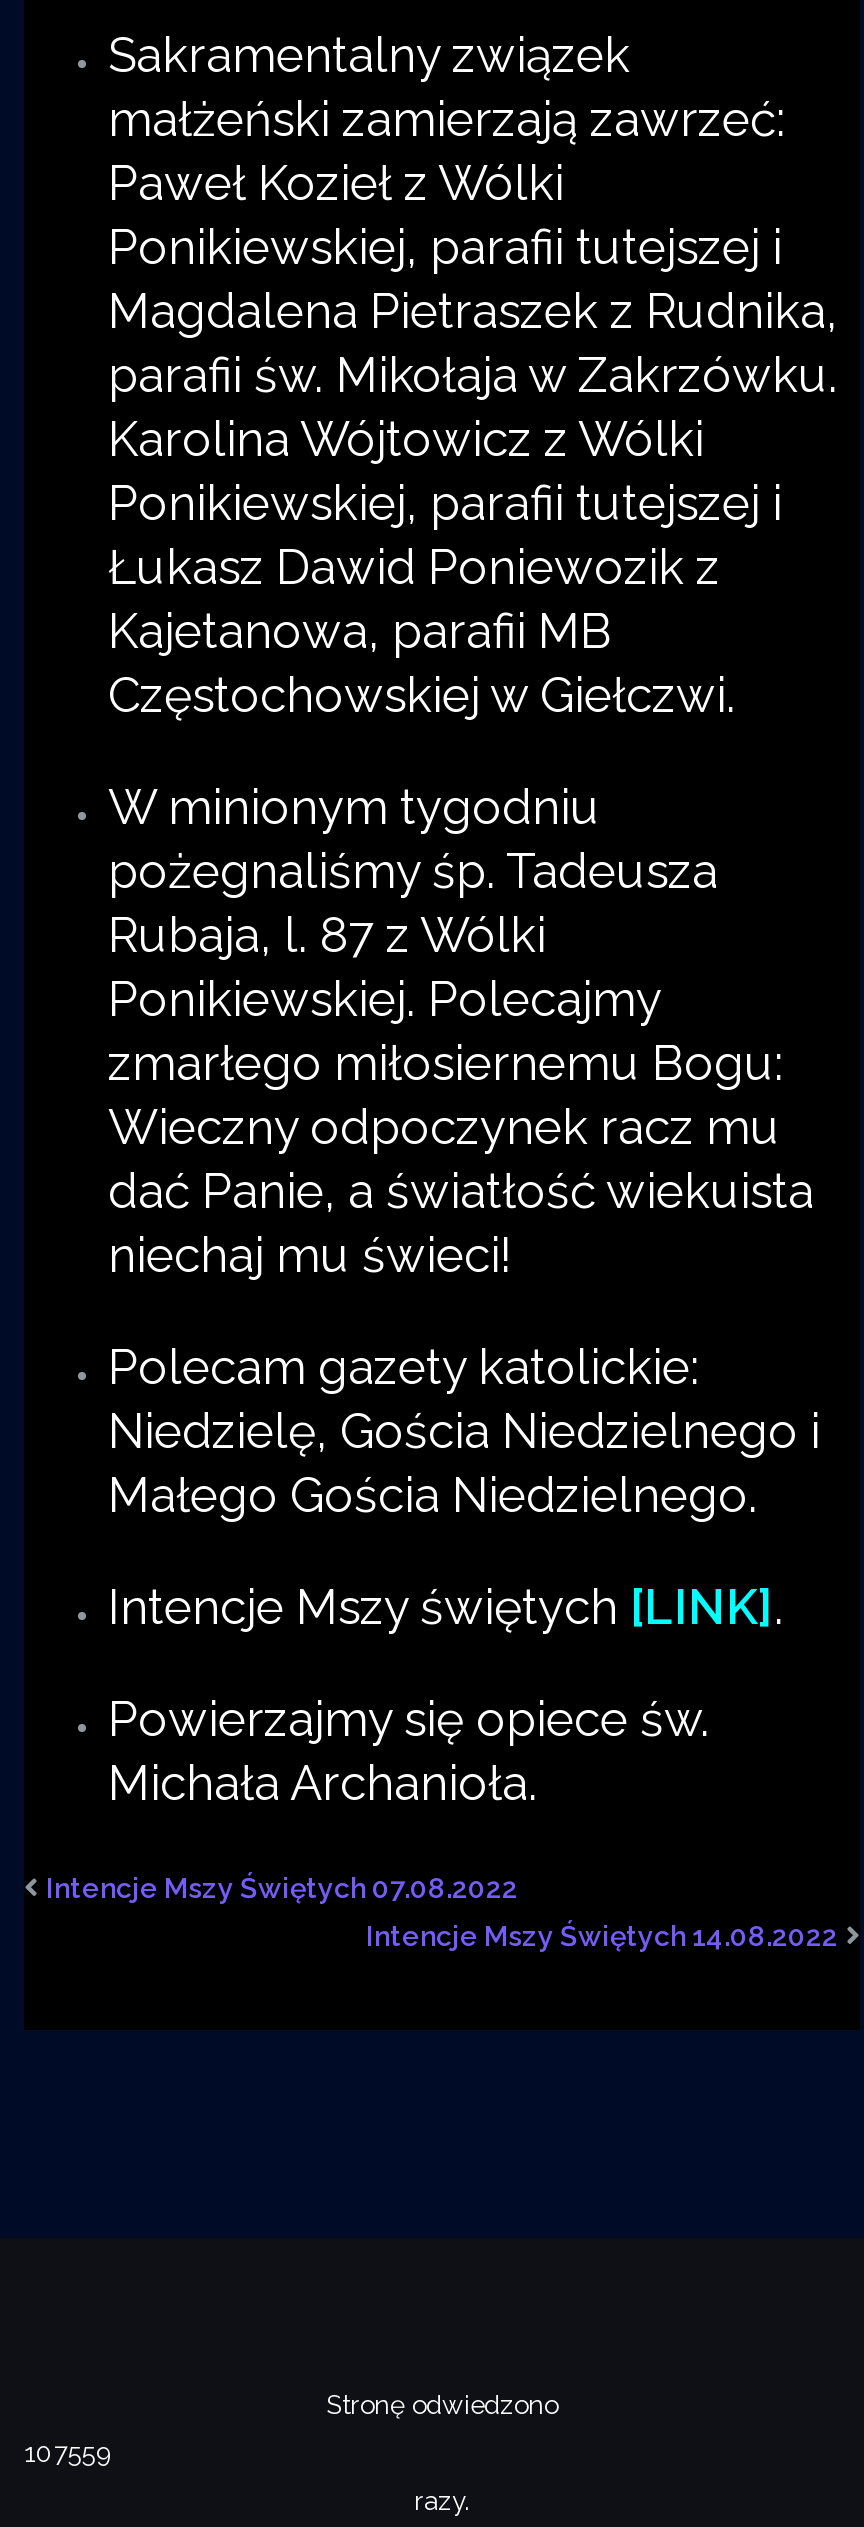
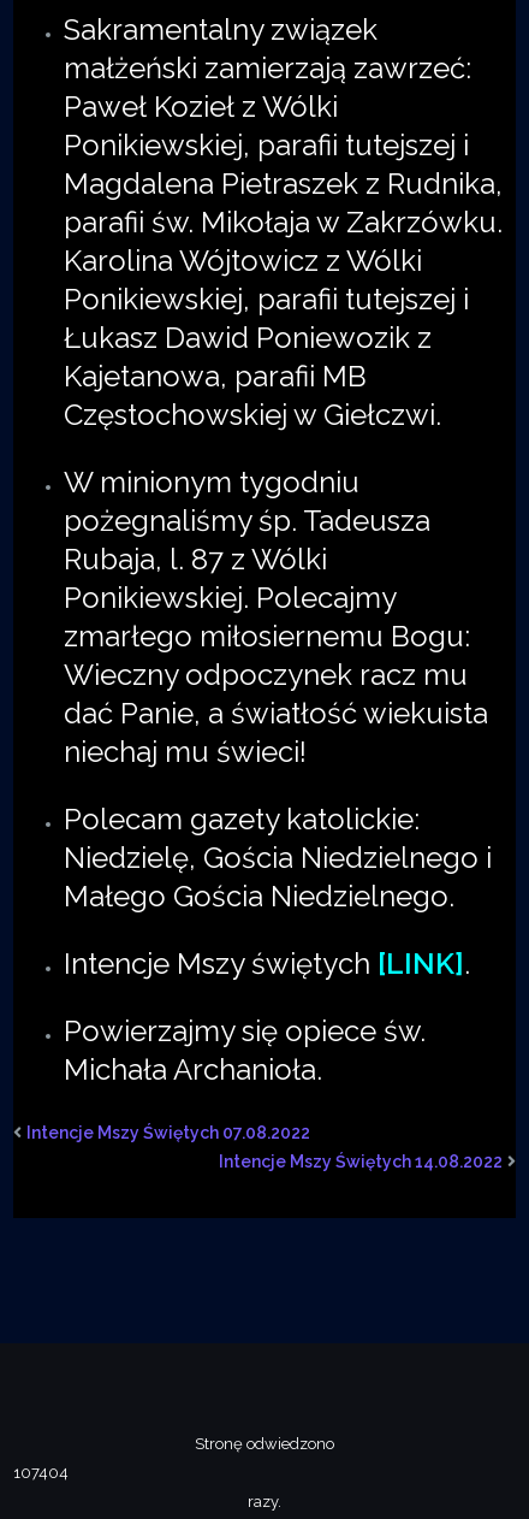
[24,2438,112,2468] 107559 -> [13,1464,69,1482] 107404

